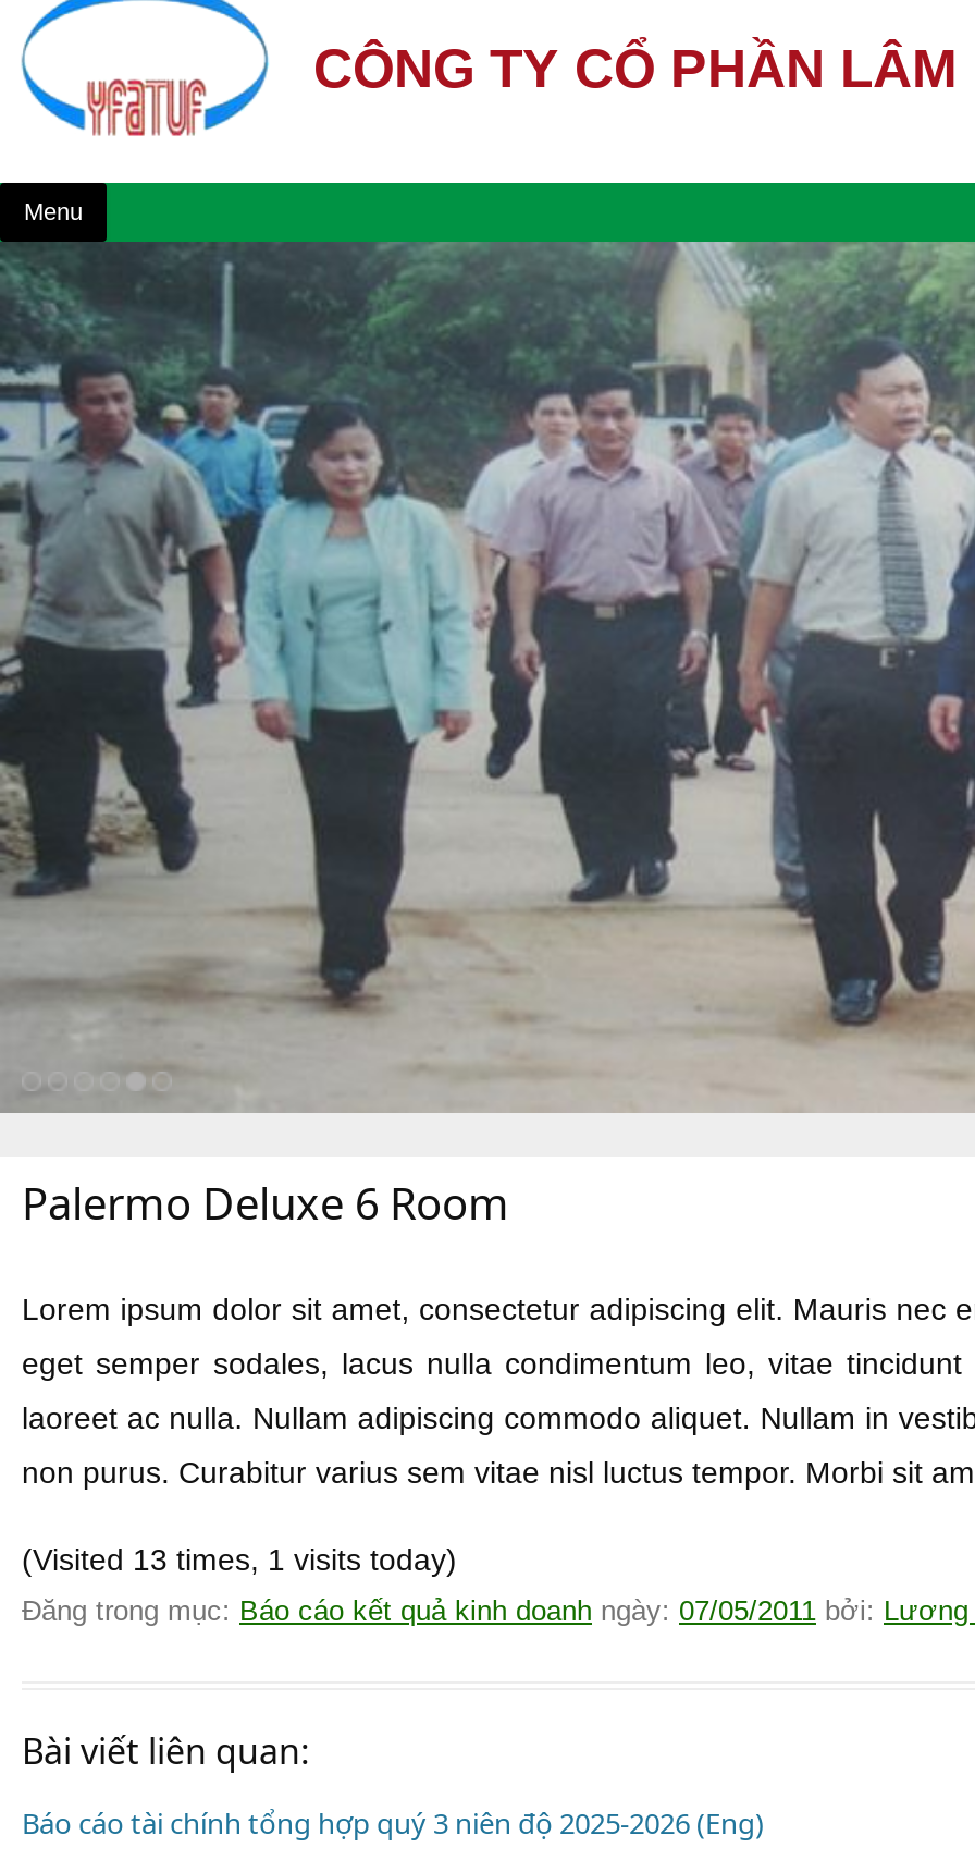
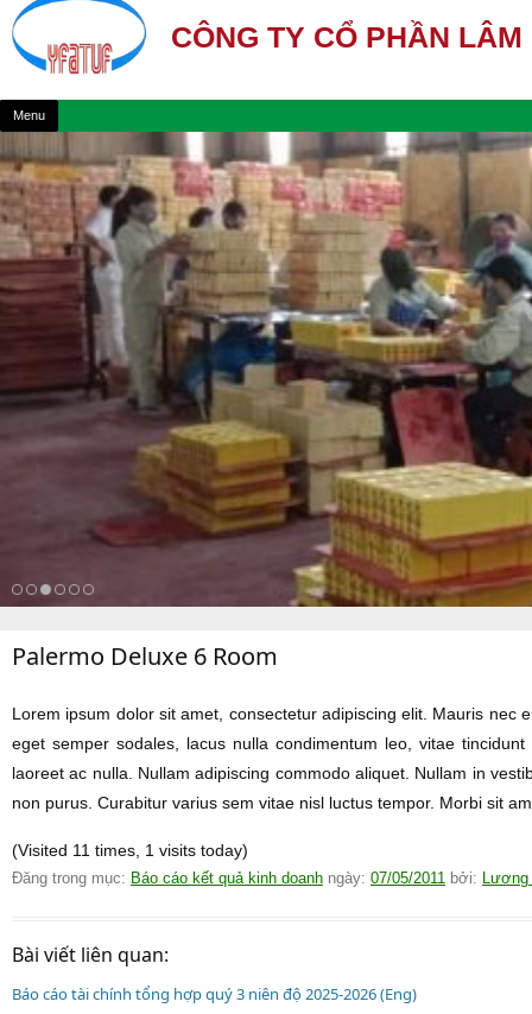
[7,242,968,1111] [image] -> [4,131,528,607] [image]
[22,1542,457,1577] (Visited 13 times, 1 visits today) -> [12,841,248,860] (Visited 11 times, 1 visits today)

